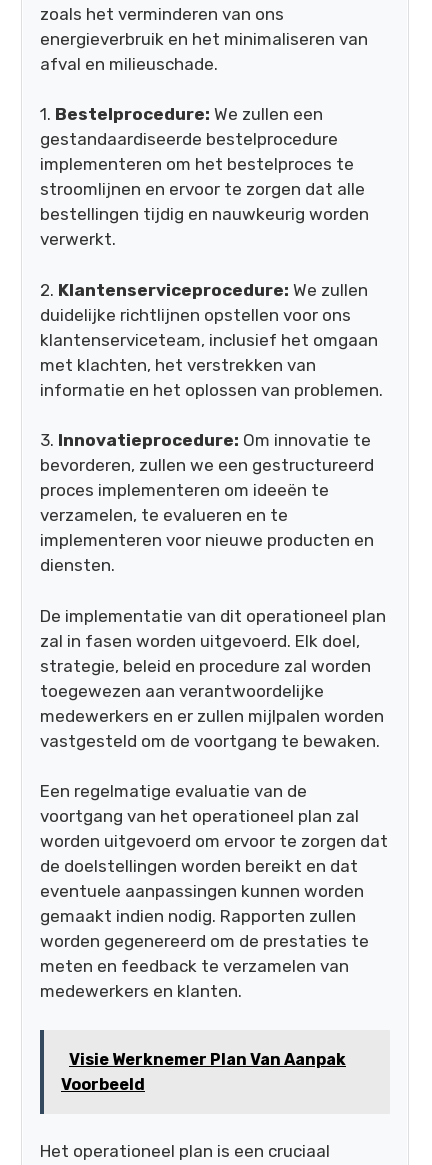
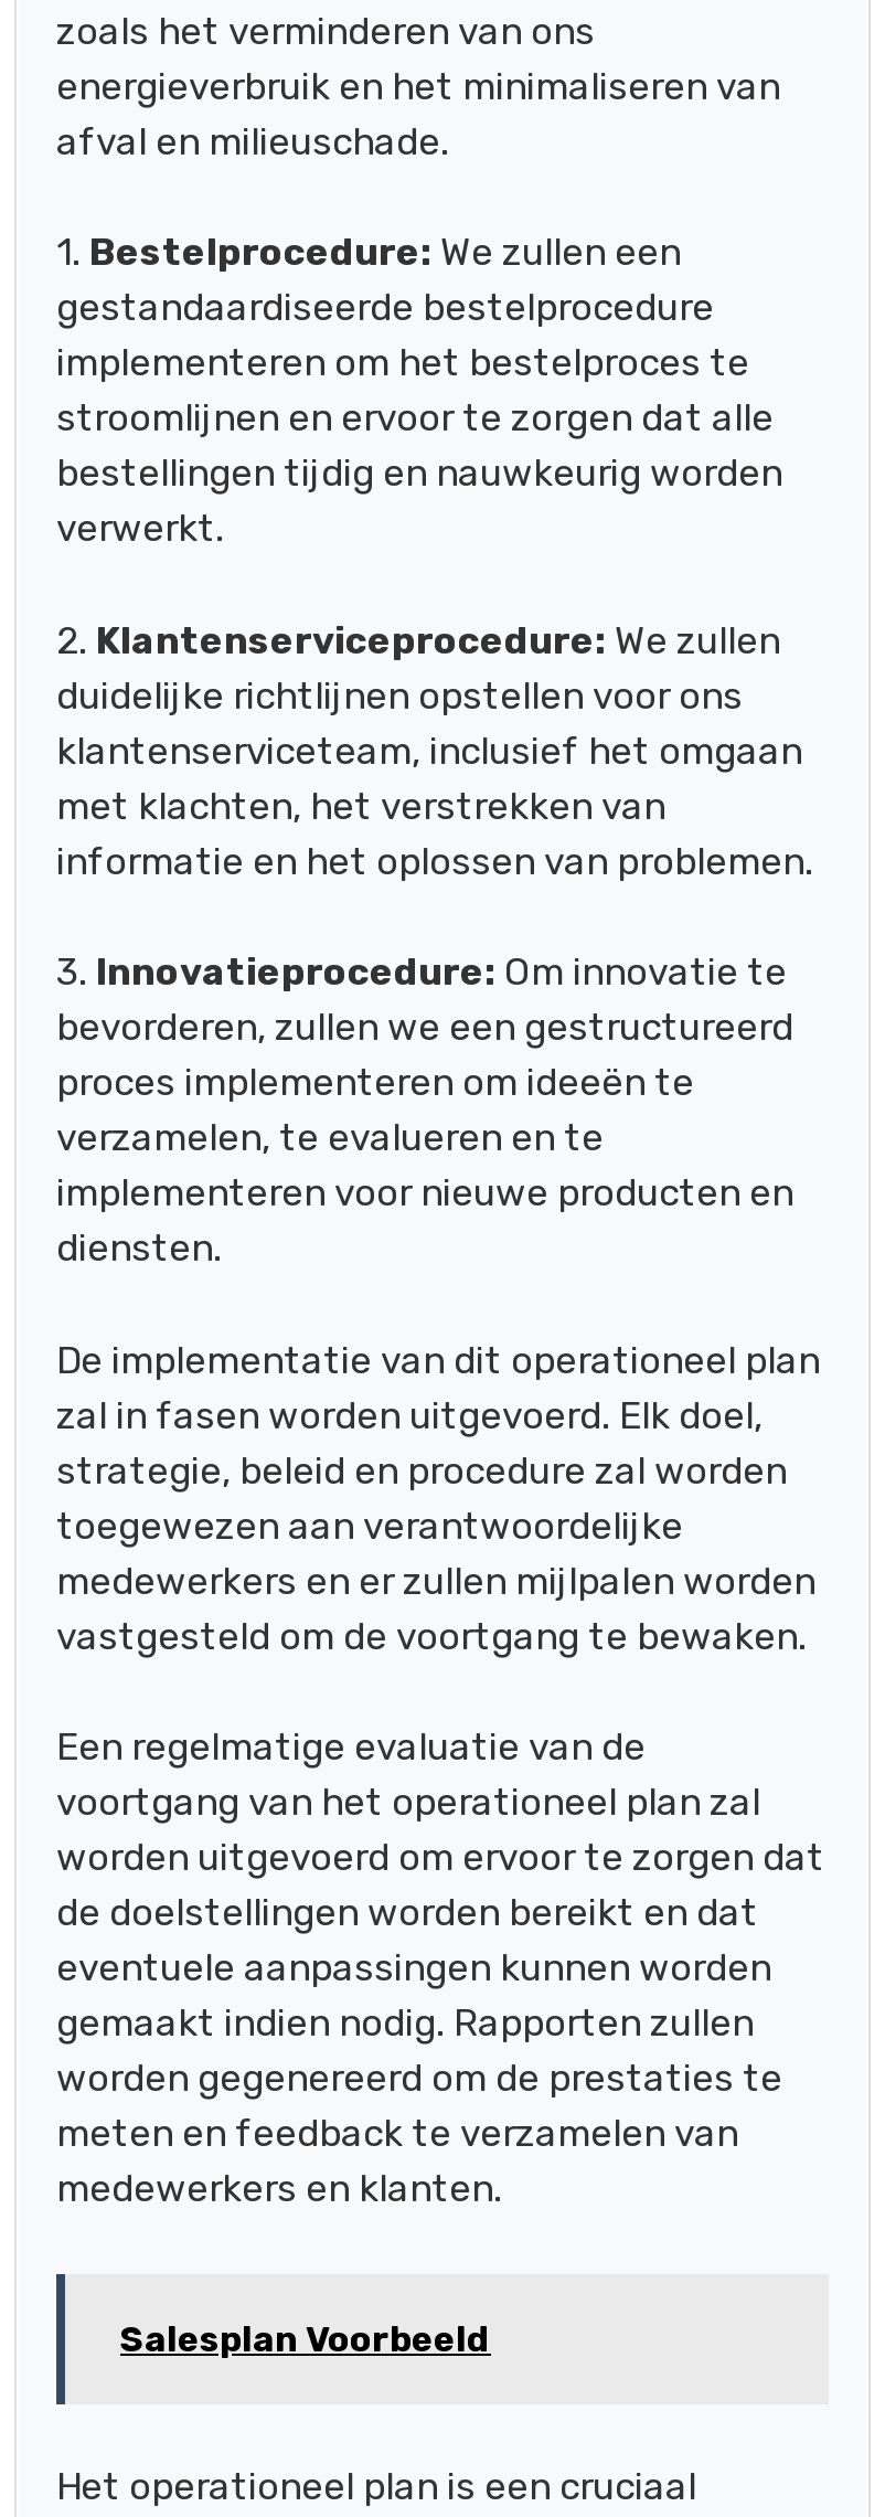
[61,1049,346,1093] Visie Werknemer Plan Van Aanpak | Voorbeeld -> [120,2317,491,2359] Salesplan Voorbeeld

